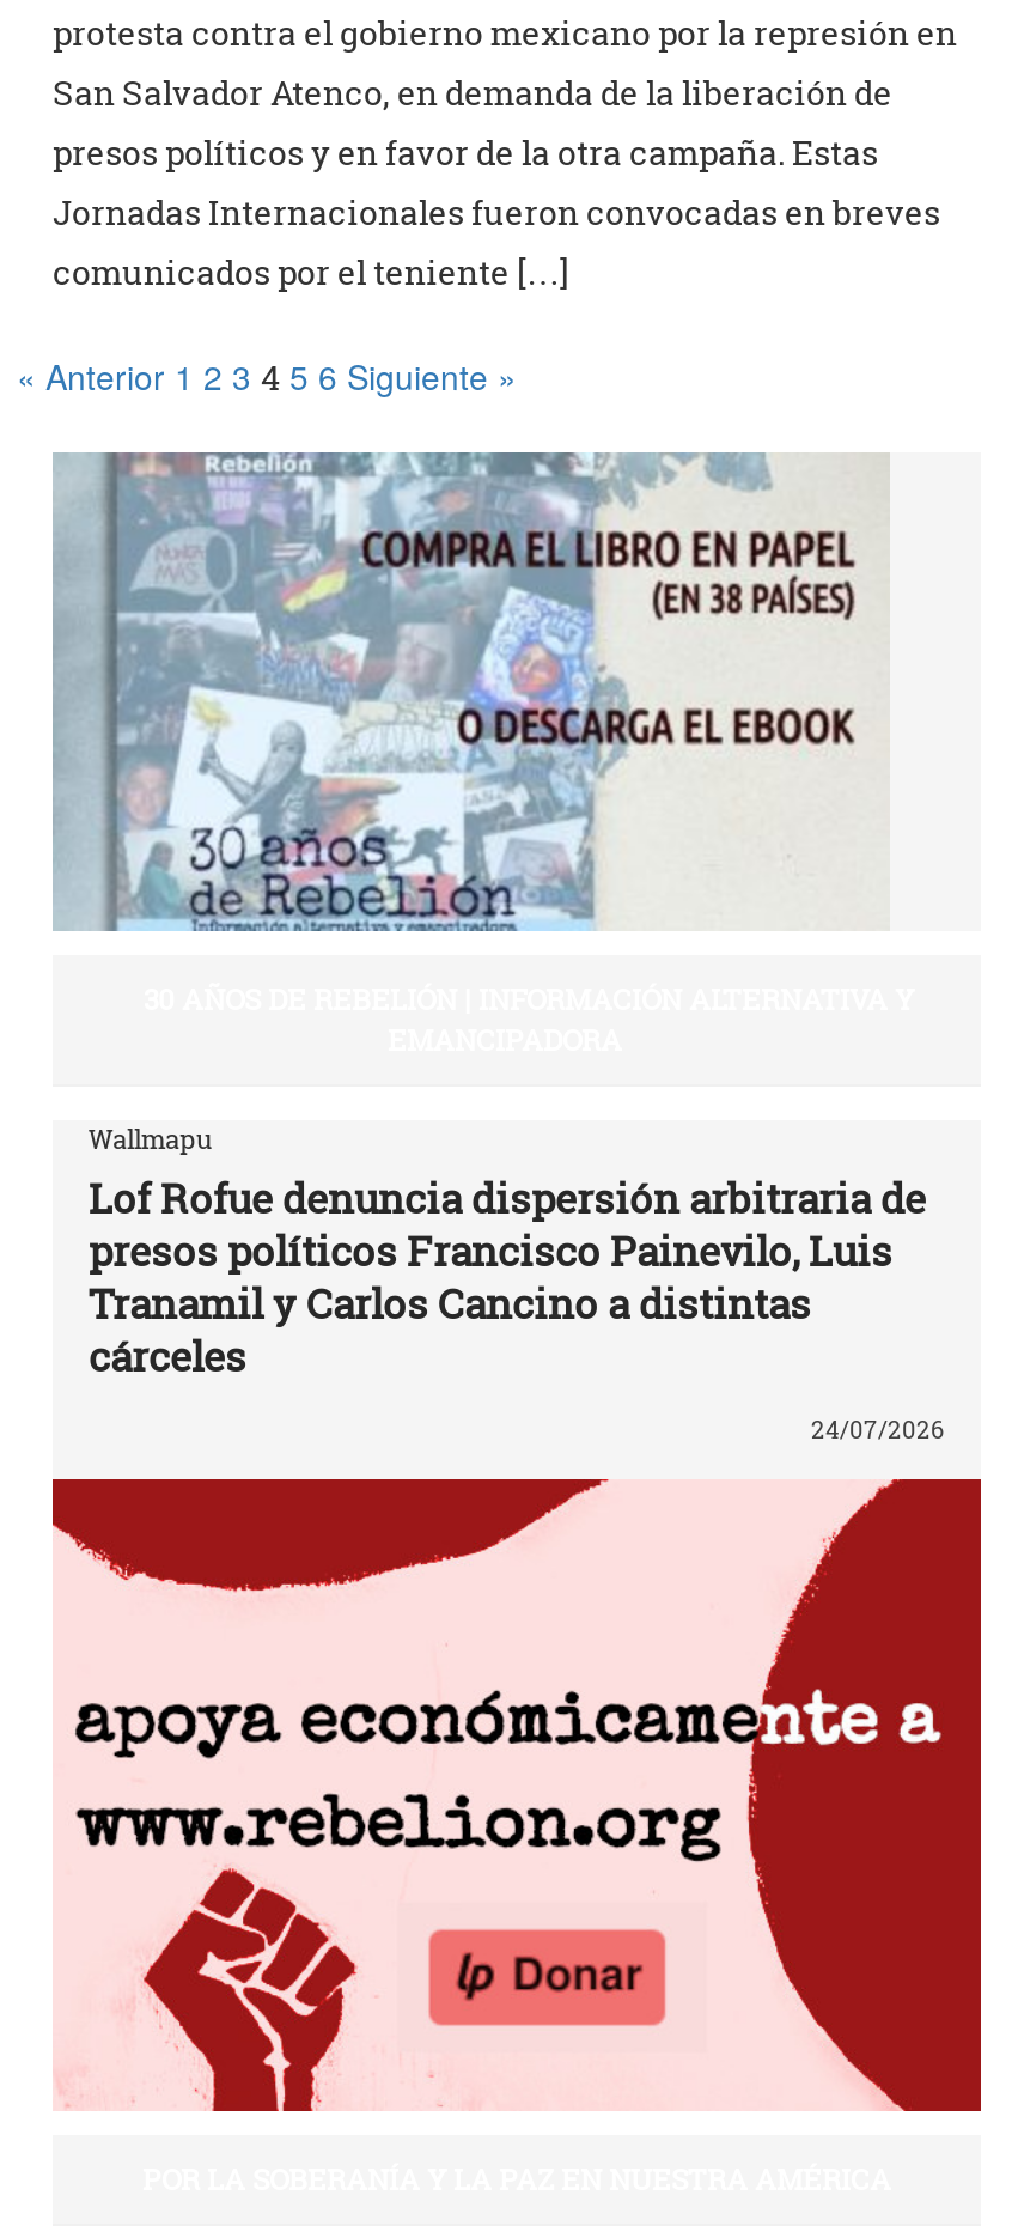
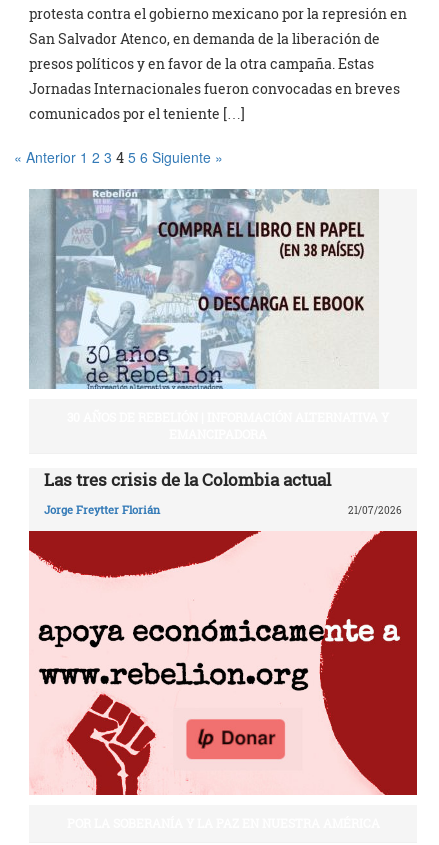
[89,1121,926,1385] Wallmapu | Lof Rofue denuncia dispersión arbitraria de | presos políticos Francisco Painevilo, Luis | Tranamil y Carlos Cancino a distintas | cárceles -> [44,468,331,491] Las tres crisis de la Colombia actual
[811,1415,945,1446] 24/07/2026 -> [44,502,402,517] Jorge Freytter Florián | 21/07/2026

